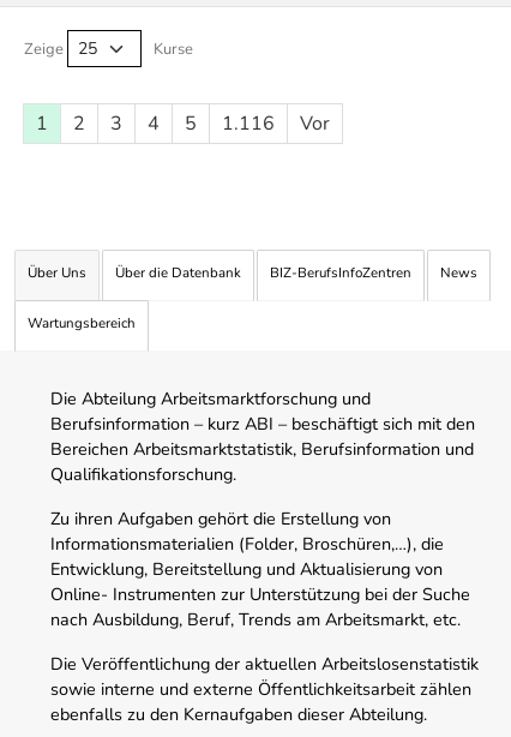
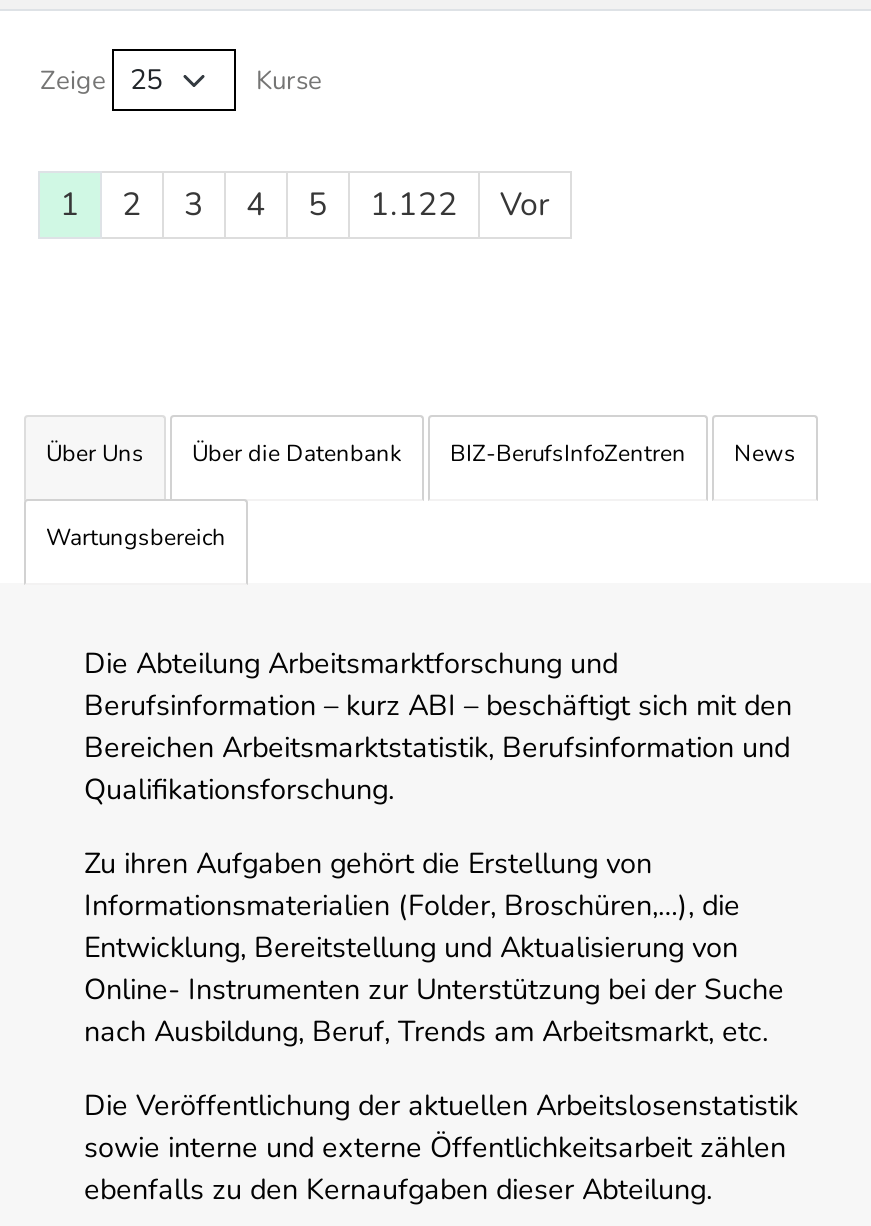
[36,111,330,137] 1 2 3 4 5 1.116 Vor -> [60,183,550,227] 1 2 3 4 5 1.122 Vor

